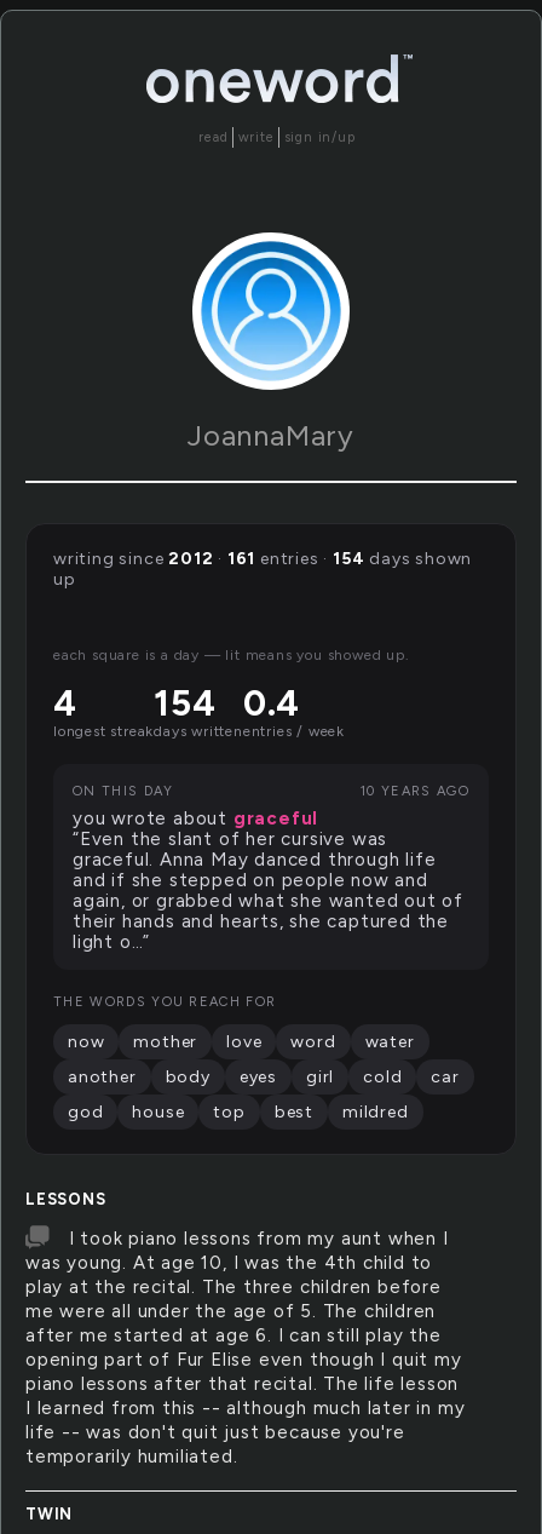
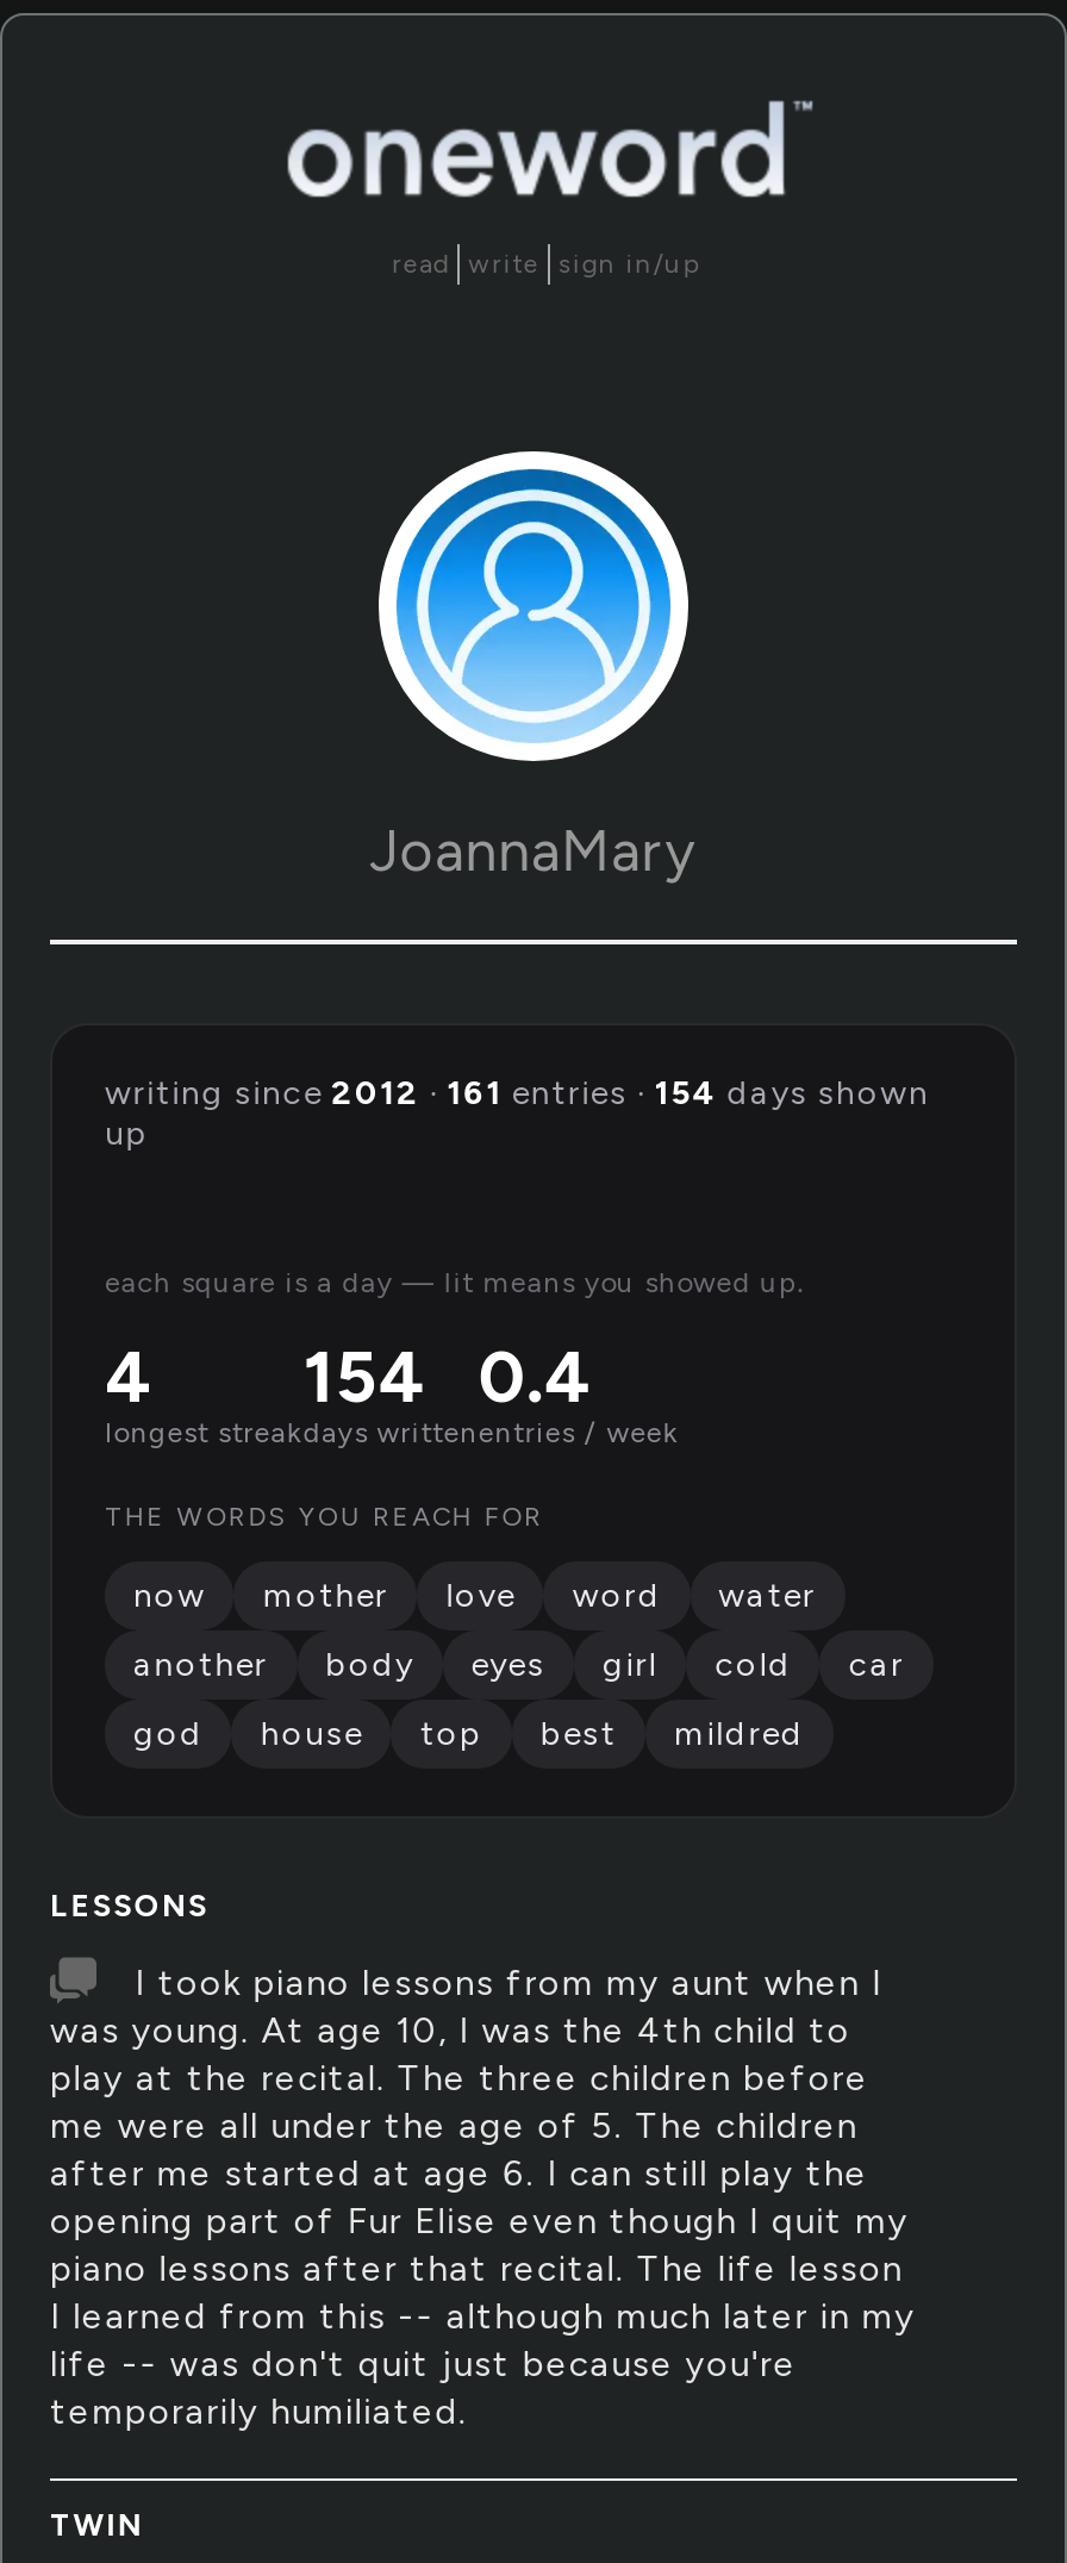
[73,783,469,953] ON THIS DAY | 10 YEARS AGO | you wrote about graceful | “Even the slant of her cursive was | graceful. Anna May danced through life | and if she stepped on people now and | again, or grabbed what she wanted out of | their hands and hearts, she captured the | light o…” -> none

